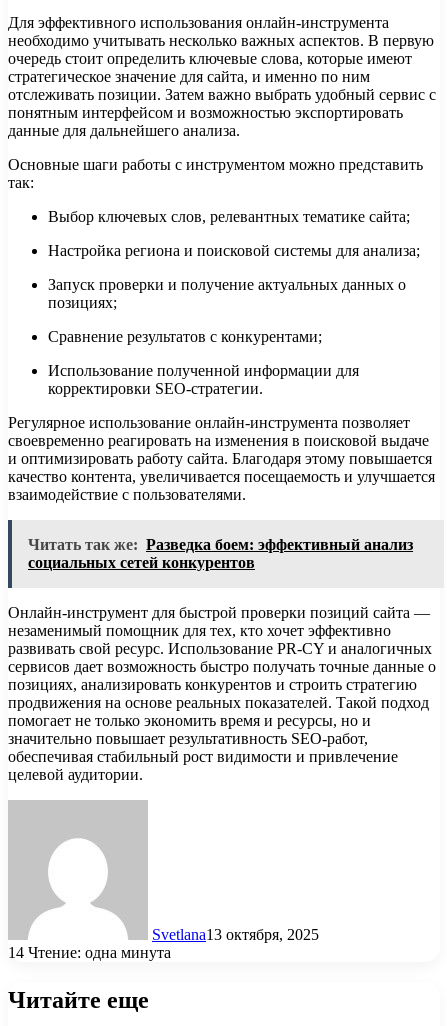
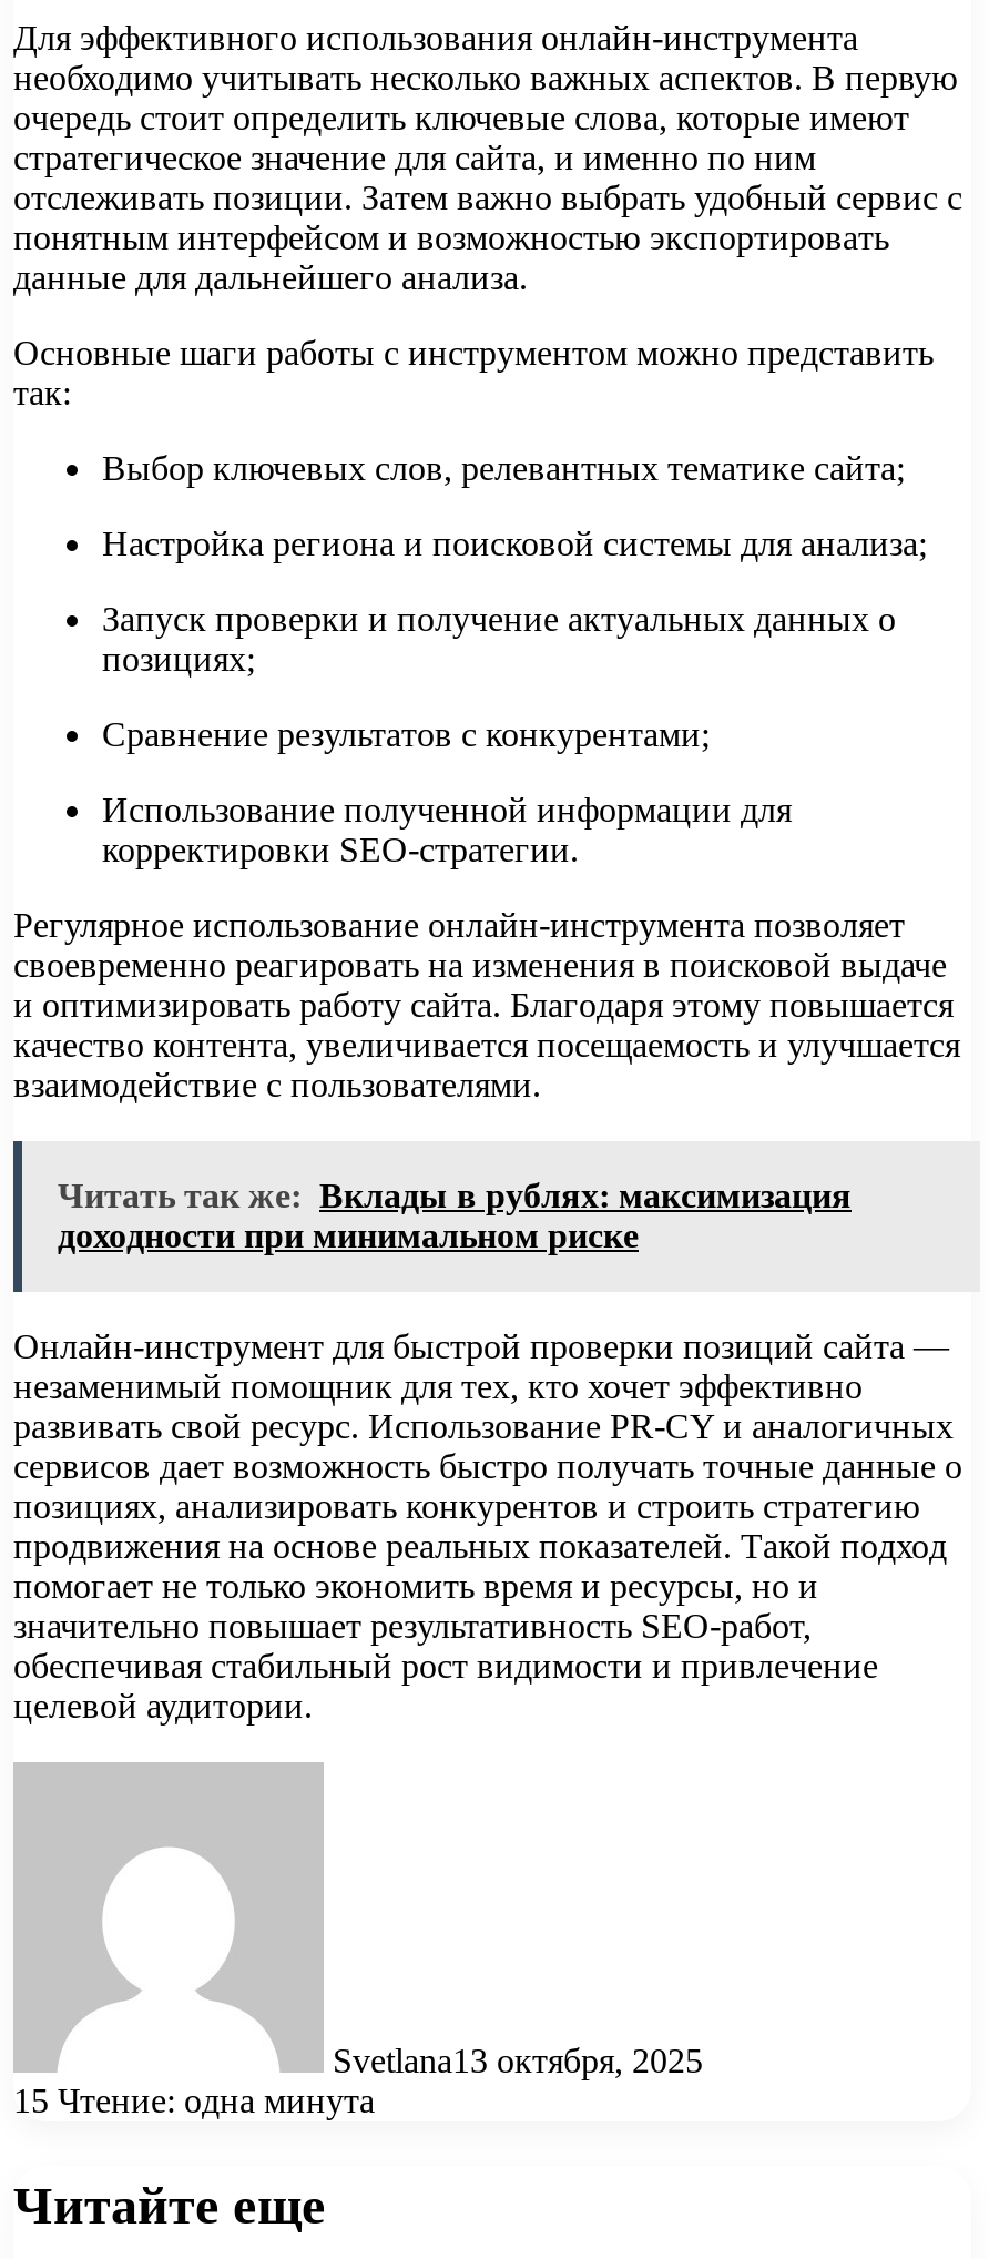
[28,536,413,571] Читать так же: Разведка боем: эффективный анализ | социальных сетей конкурентов -> [58,1177,852,1255] Читать так же: Вклады в рублях: максимизация | доходности при минимальном риске
[8,944,171,961] 14 Чтение: одна минута -> [13,2082,375,2120] 15 Чтение: одна минута

